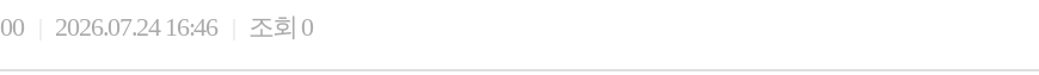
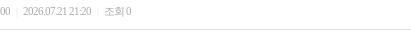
[0,12,313,40] 00 2026.07.24 16:46 조회 0 -> [0,5,131,17] 00 2026.07.21 21:20 조회 0

